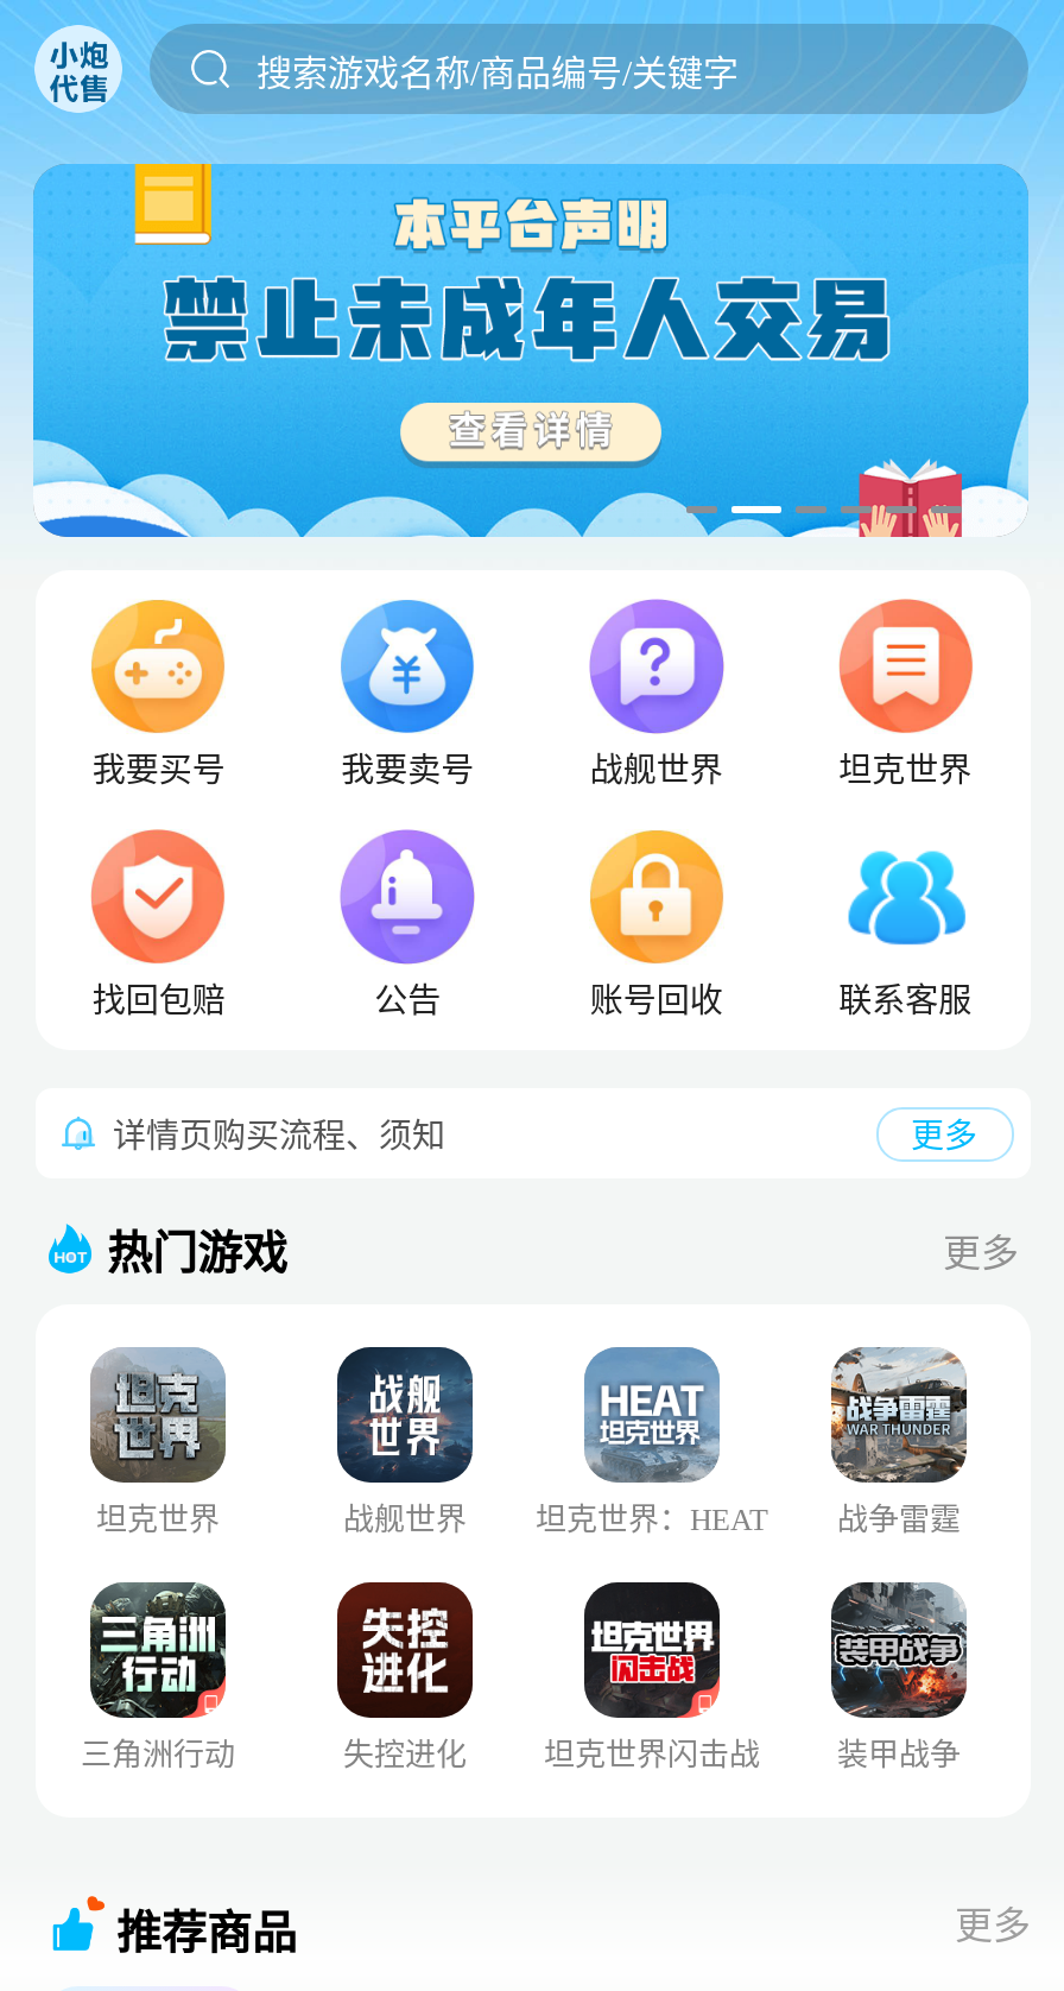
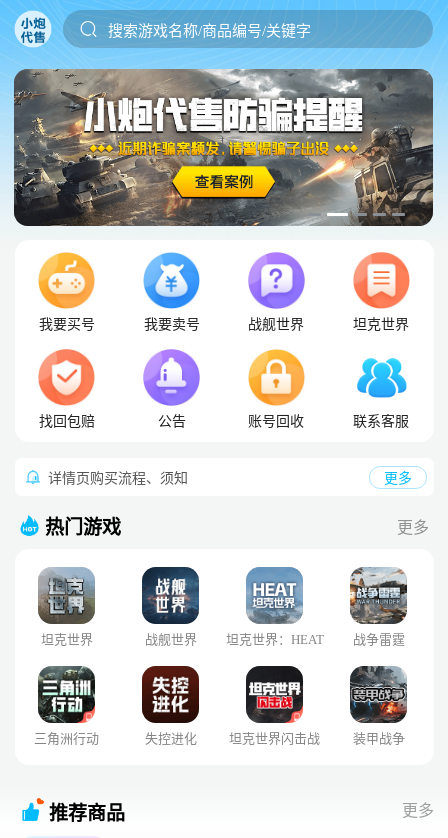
[31,162,1031,539] [image] -> [13,68,434,227] [image]

